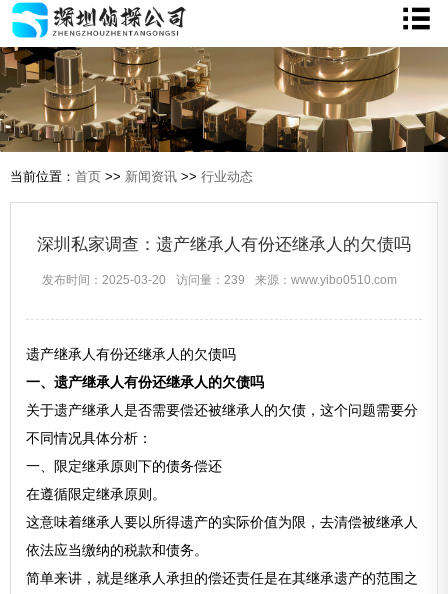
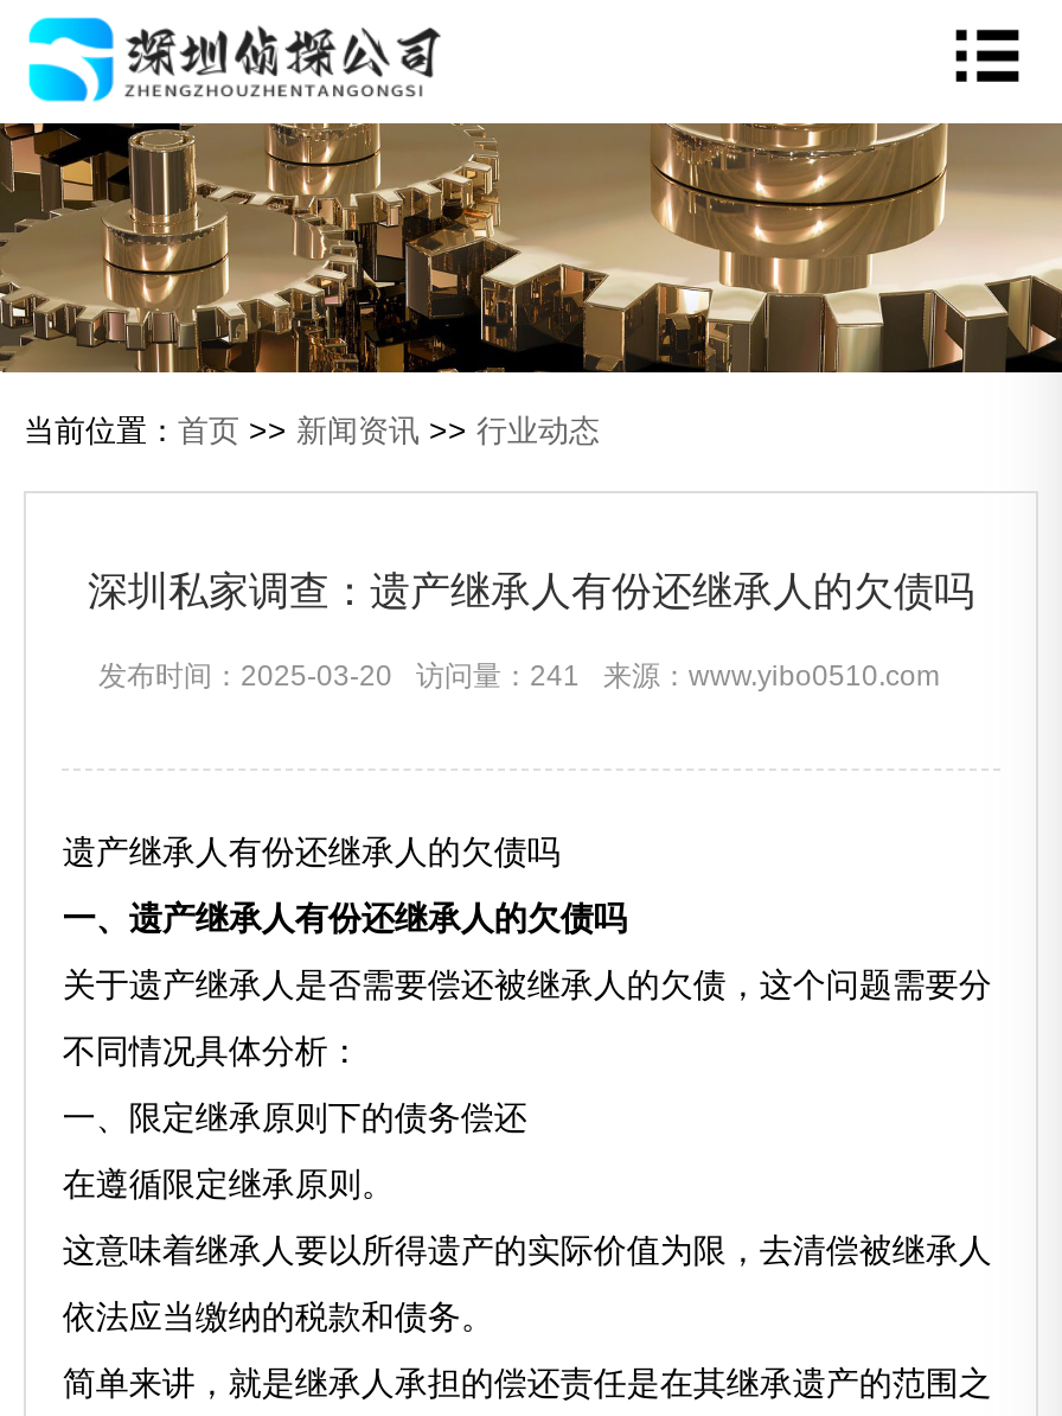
[41,273,396,287] 发布时间：2025-03-20 访问量：239 来源：www.yibo0510.com -> [98,659,940,693] 发布时间：2025-03-20 访问量：241 来源：www.yibo0510.com

